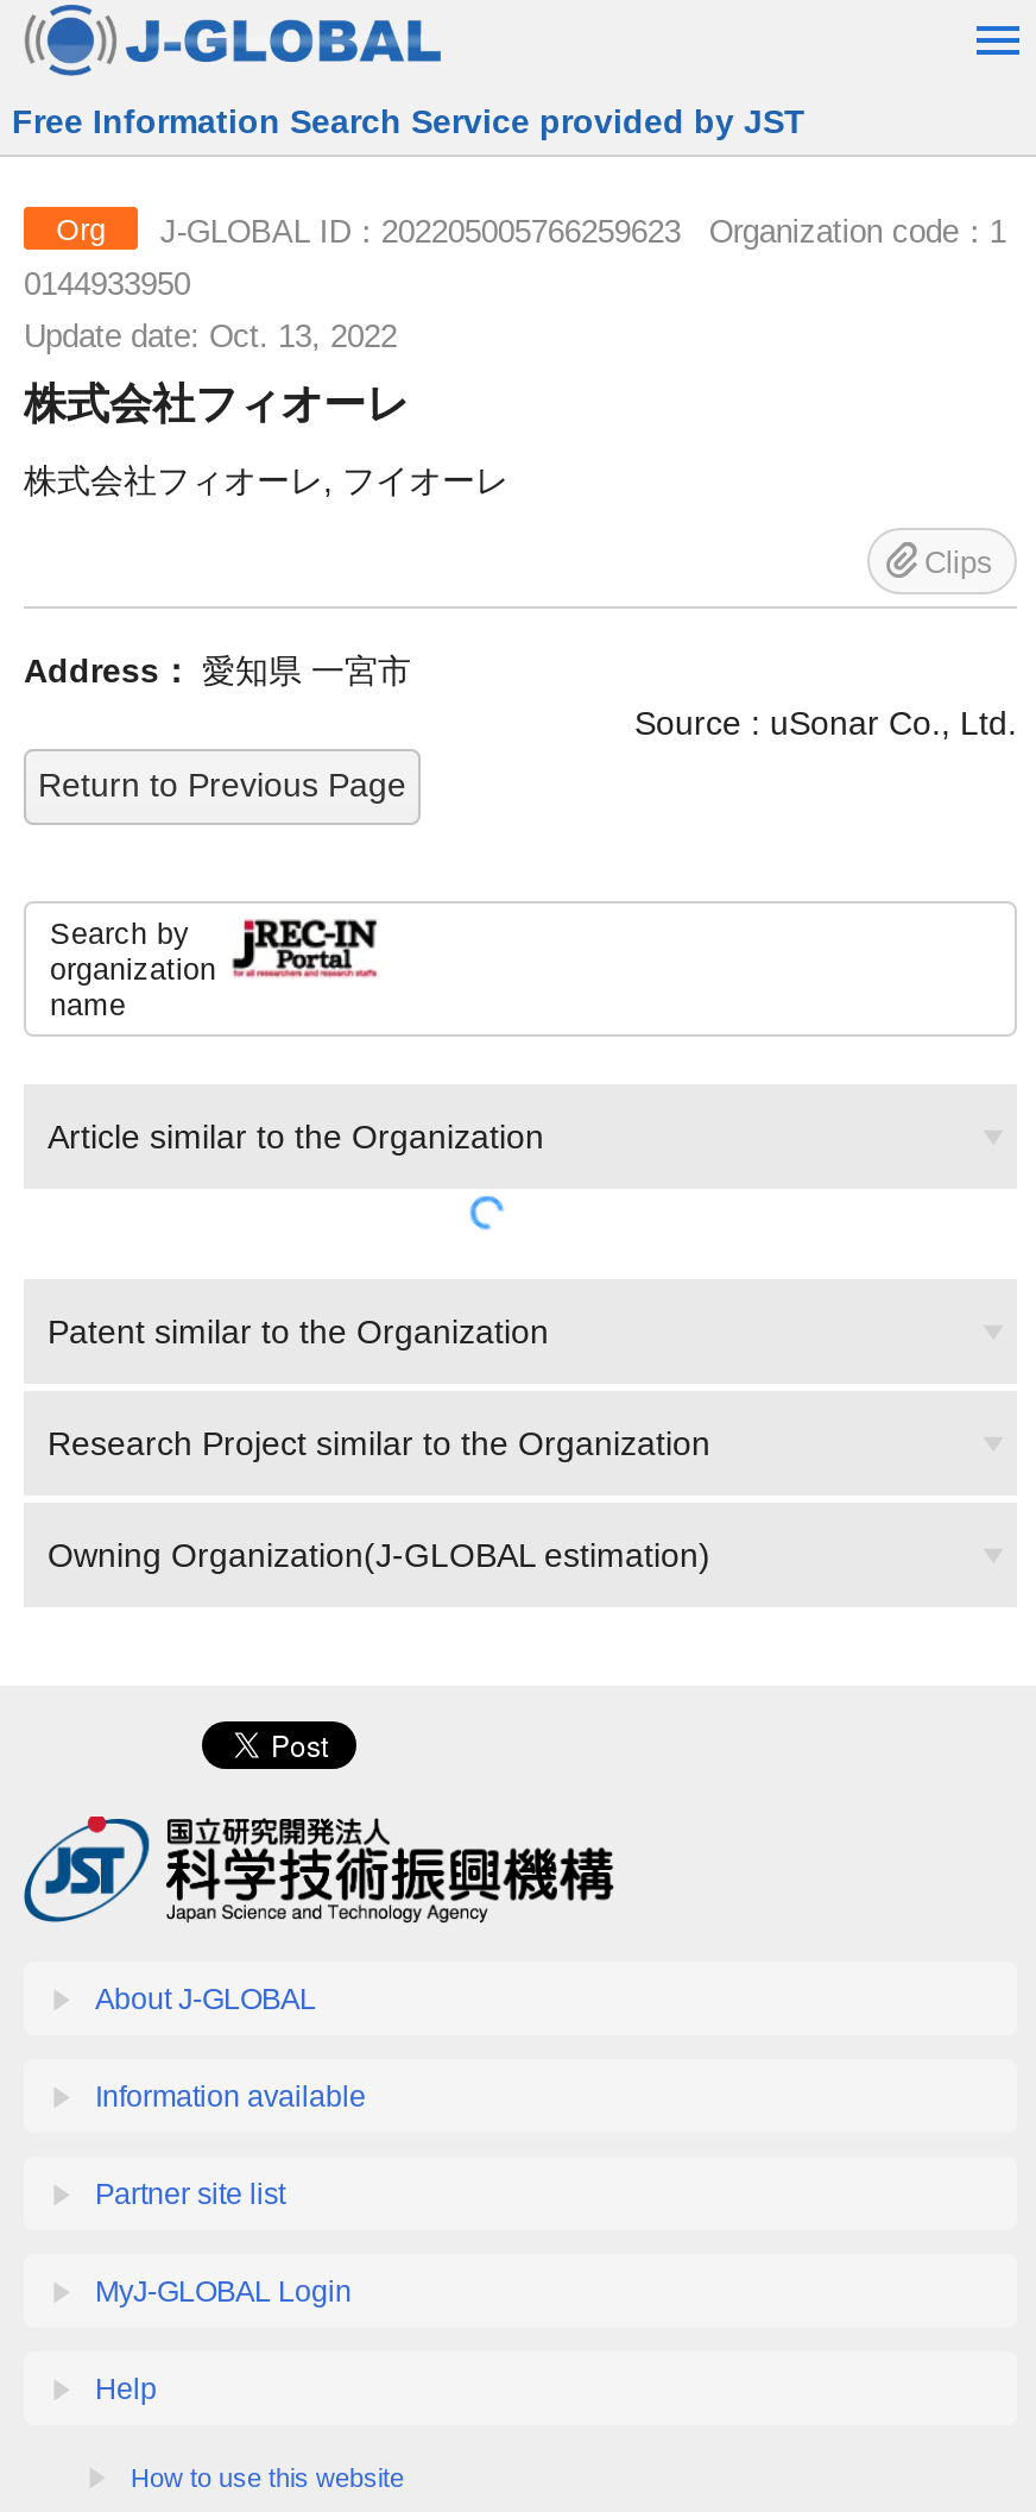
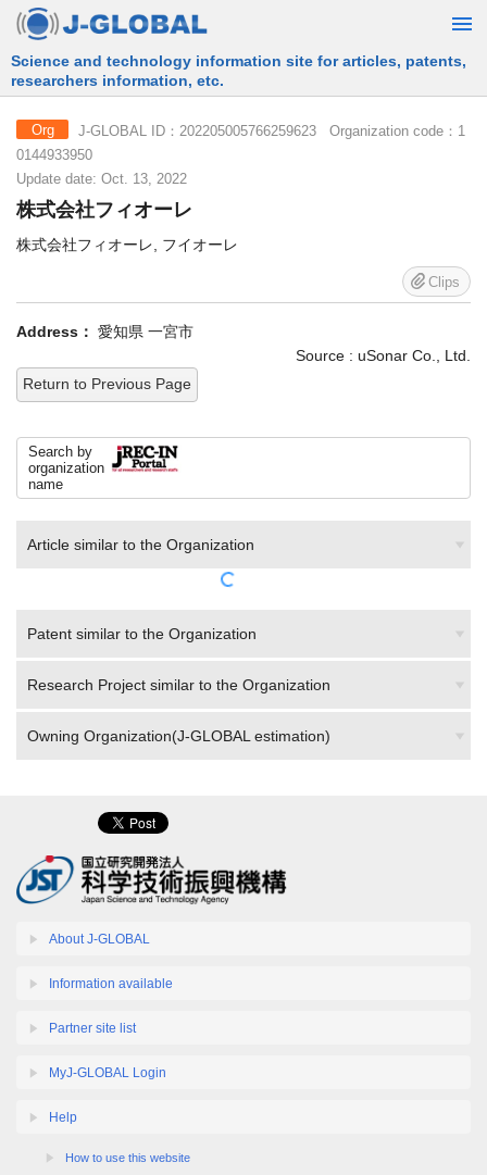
[12,102,806,140] Free Information Search Service provided by JST -> [11,52,466,89] Science and technology information site for articles, patents, | researchers information, etc.

